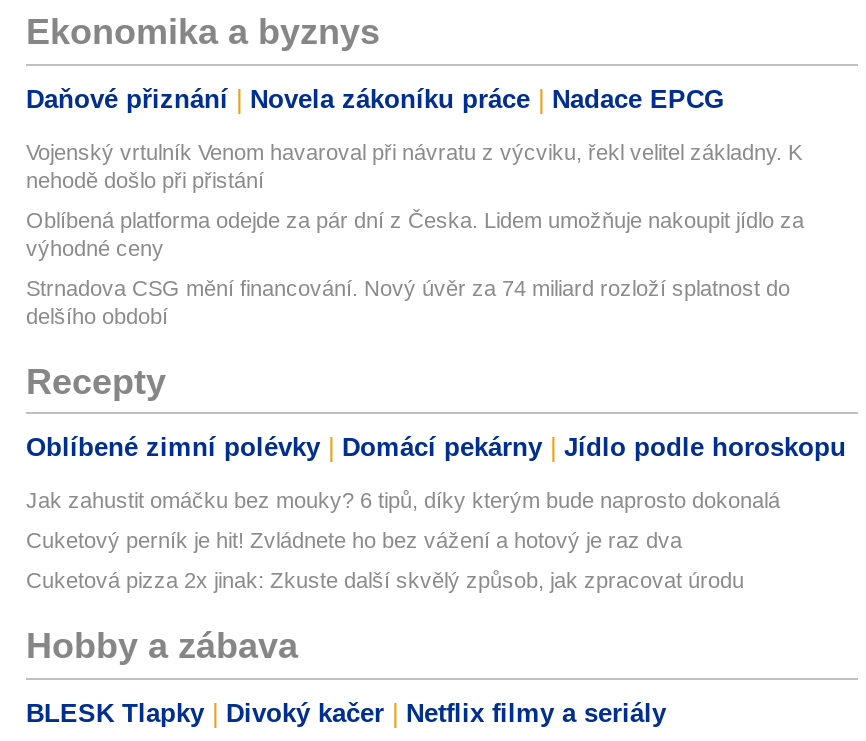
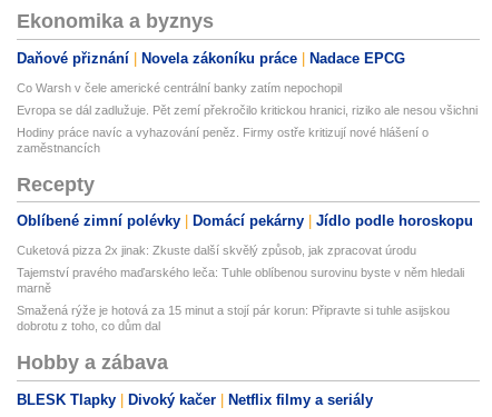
[26,140,802,192] Vojenský vrtulník Venom havaroval při návratu z výcviku, řekl velitel základny. K | nehodě došlo při přistání -> [17,81,342,95] Co Warsh v čele americké centrální banky zatím nepochopil
[26,208,804,260] Oblíbená platforma odejde za pár dní z Česka. Lidem umožňuje nakoupit jídlo za | výhodné ceny -> [17,103,478,117] Evropa se dál zadlužuje. Pět zemí překročilo kritickou hranici, riziko ale nesou všichni
[26,276,790,328] Strnadova CSG mění financování. Nový úvěr za 74 miliard rozloží splatnost do | delšího období -> [17,126,429,155] Hodiny práce navíc a vyhazování peněz. Firmy ostře kritizují nové hlášení o | zaměstnancích
moved [26,362,846,463] -> [17,173,473,230]: Recepty | Oblíbené zimní polévky | Domácí pekárny | Jídlo podle horoskopu
[26,489,780,553] Jak zahustit omáčku bez mouky? 6 tipů, díky kterým bude naprosto dokonalá | Cuketový perník je hit! Zvládnete ho bez vážení a hotový je raz dva -> none
moved [26,569,744,593] -> [17,244,416,257]: Cuketová pizza 2x jinak: Zkuste další skvělý způsob, jak zpracovat úrodu
none -> [17,266,464,333] Tajemství pravého maďarského leča: Tuhle oblíbenou surovinu byste v něm hledali | marně | Smažená rýže je hotová za 15 minut a stojí pár korun: Připravte si tuhle asijskou | dobrotu z toho, co dům dal

